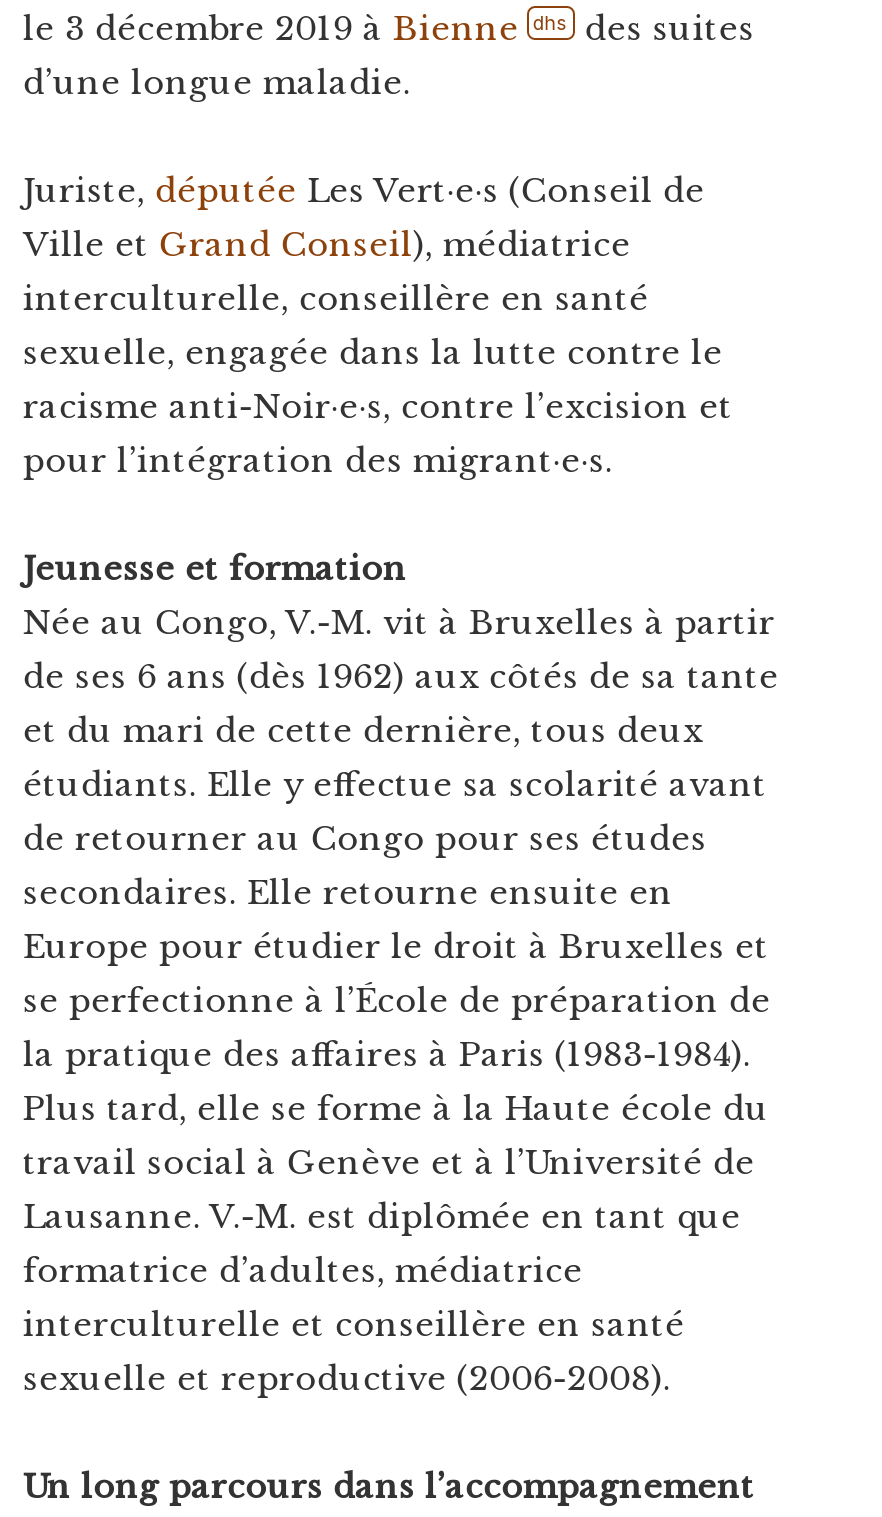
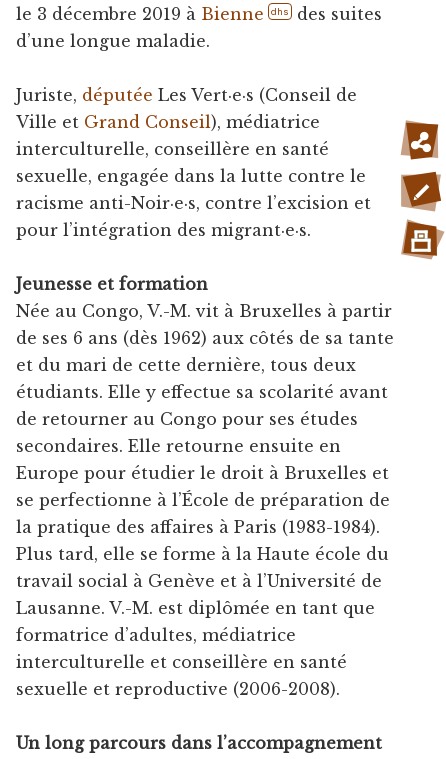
none -> [400,119,439,161] [image]
none -> [400,171,442,212] [image]
none -> [400,219,443,260] [image]

